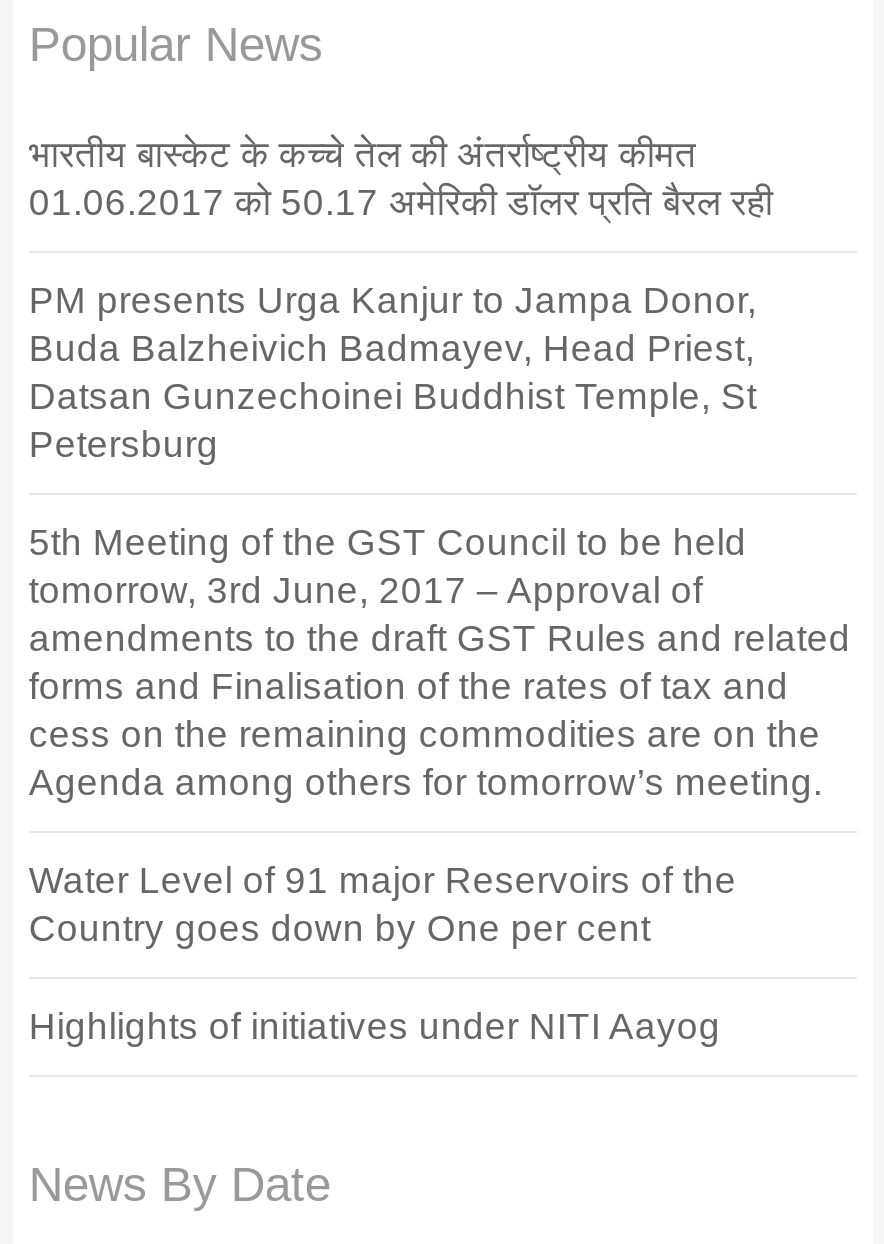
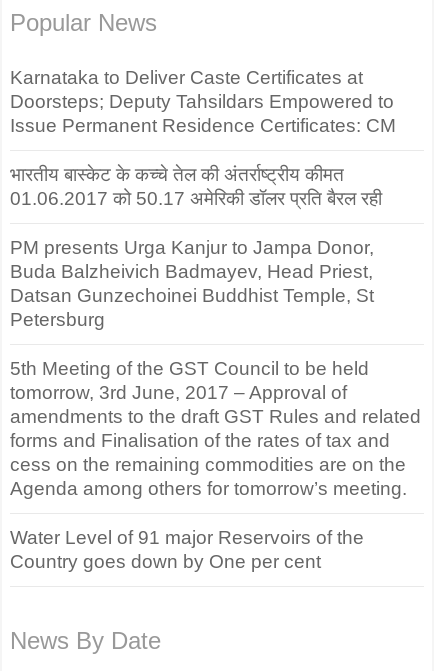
none -> [10,67,396,136] Karnataka to Deliver Caste Certificates at | Doorsteps; Deputy Tahsildars Empowered to | Issue Permanent Residence Certificates: CM
moved [29,134,851,950] -> [10,164,421,572]: भारतीय बास्केट के कच्चे तेल की अंतर्राष्ट्रीय कीमत | 01.06.2017 को 50.17 अमेरिकी डॉलर प्रति बैरल रही | PM presents Urga Kanjur to Jampa Donor, | ... | Water Level of 91 major Reservoirs of the | Country goes down by One per cent
[29,1006,721,1048] Highlights of initiatives under NITI Aayog -> none

